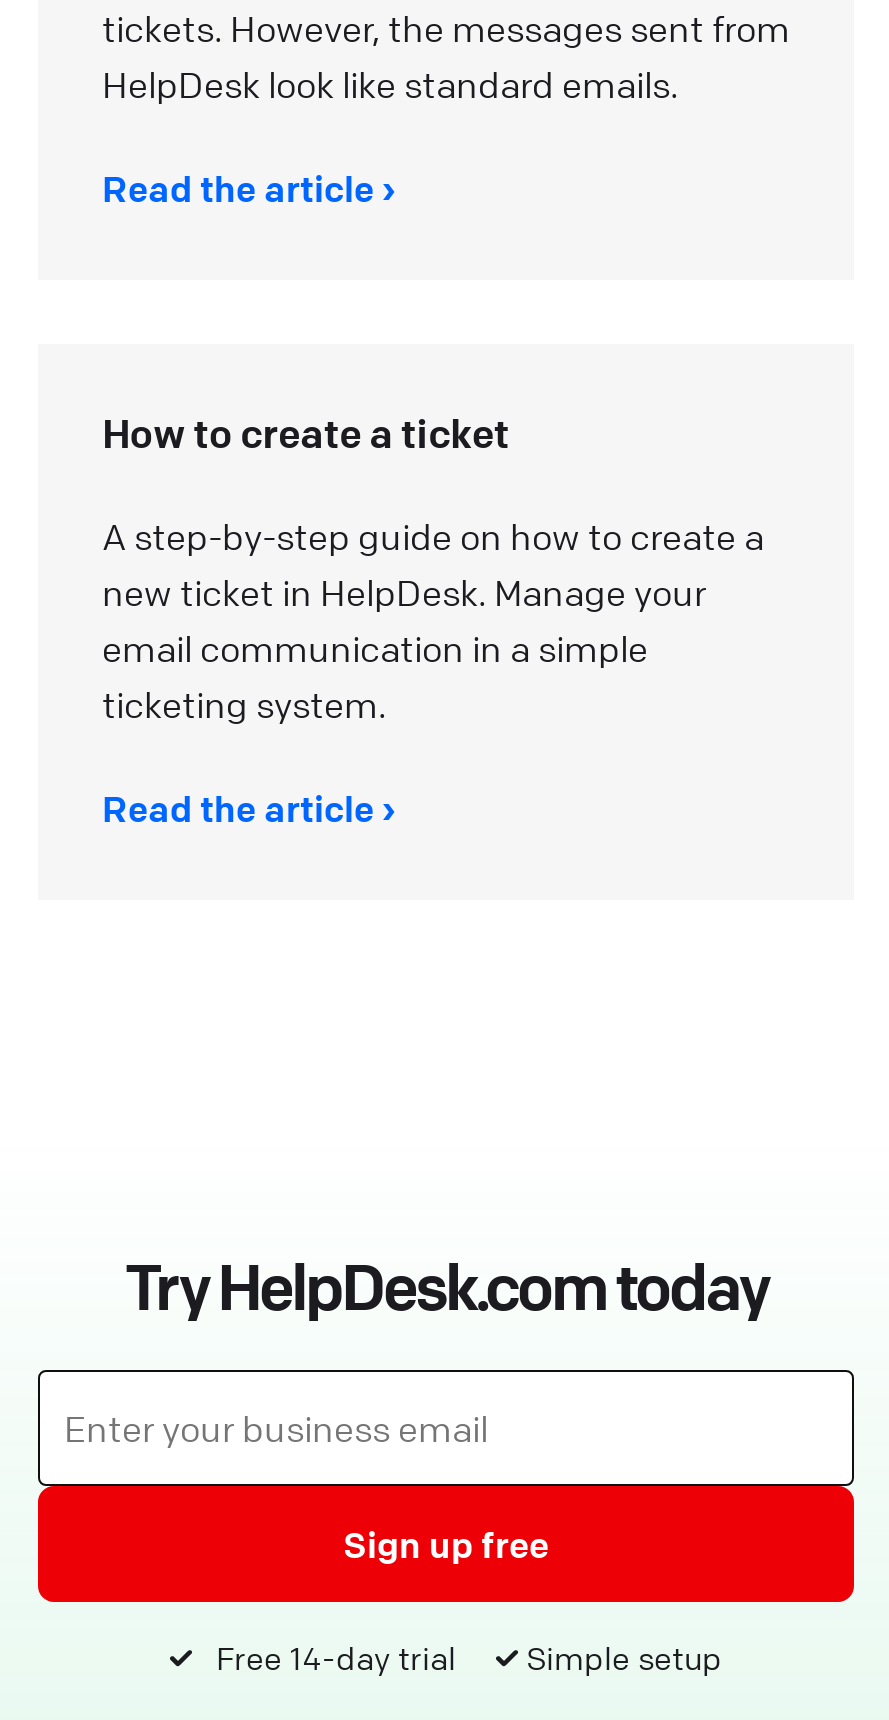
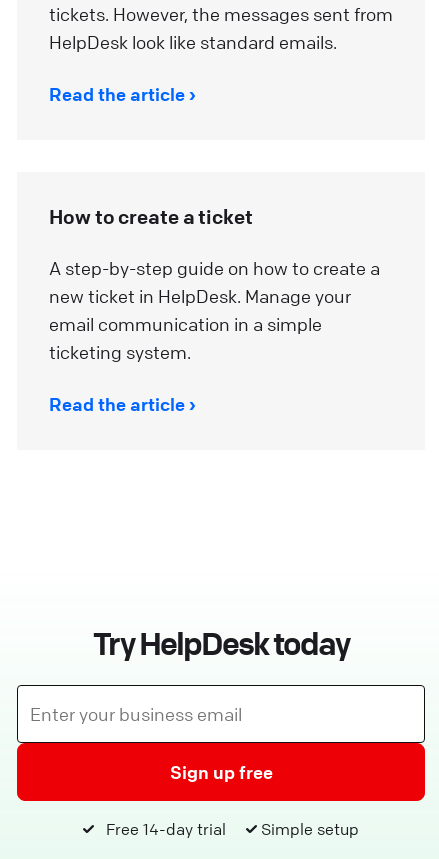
[125,1248,767,1326] Try HelpDesk.com today -> [93,624,349,663] Try HelpDesk today

